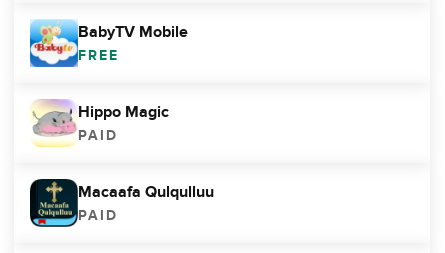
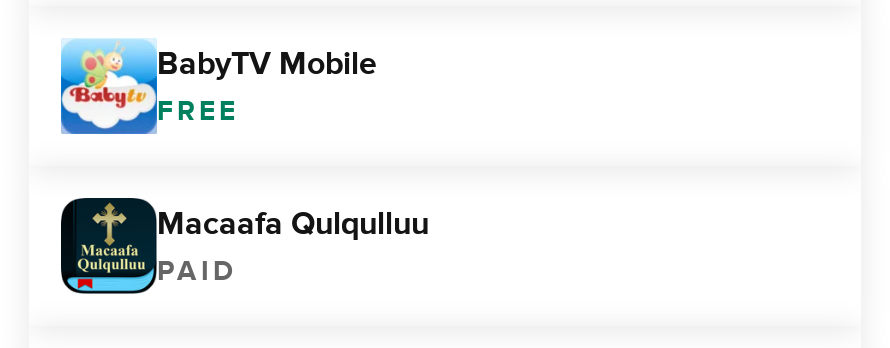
[30,99,169,147] [image] | Hippo Magic | PAID -> none

